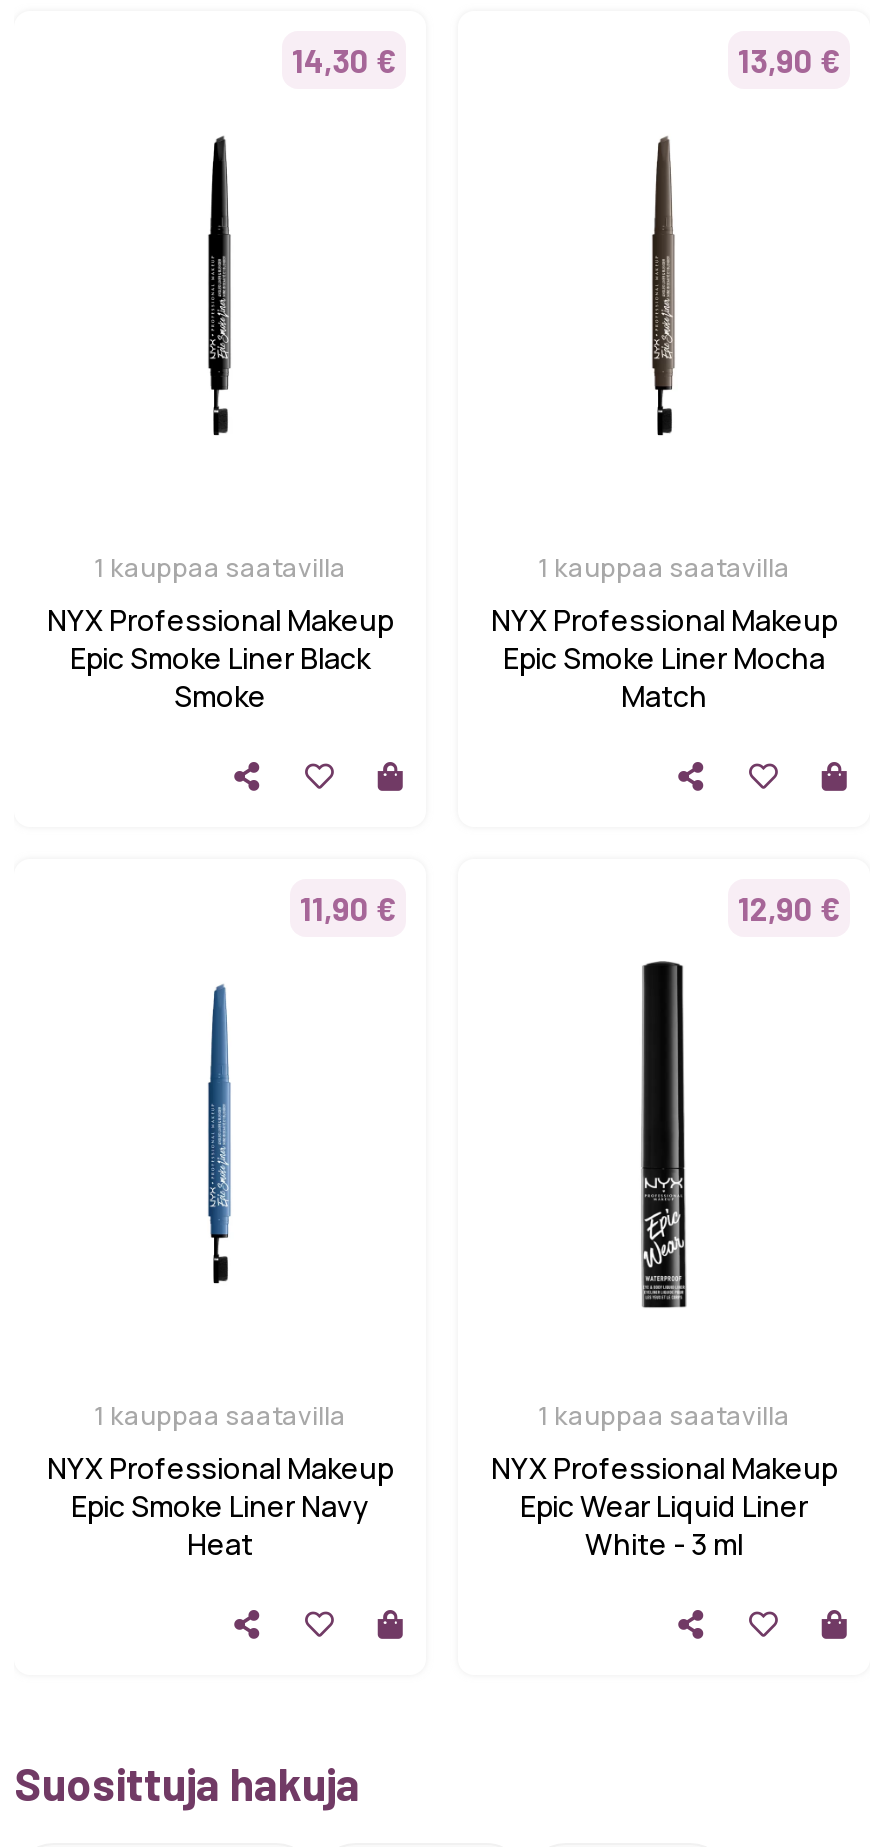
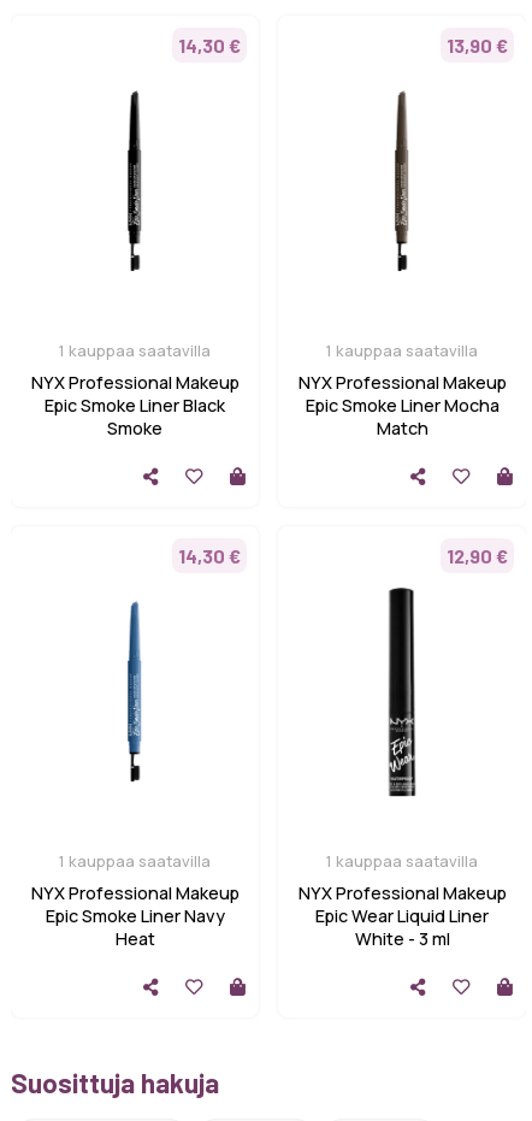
[300,888,396,926] 11,90 € -> [178,544,241,567] 14,30 €

